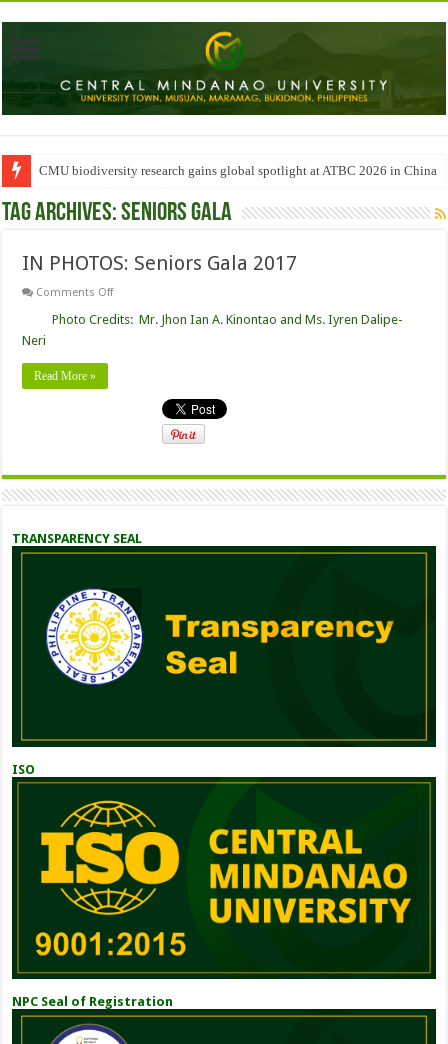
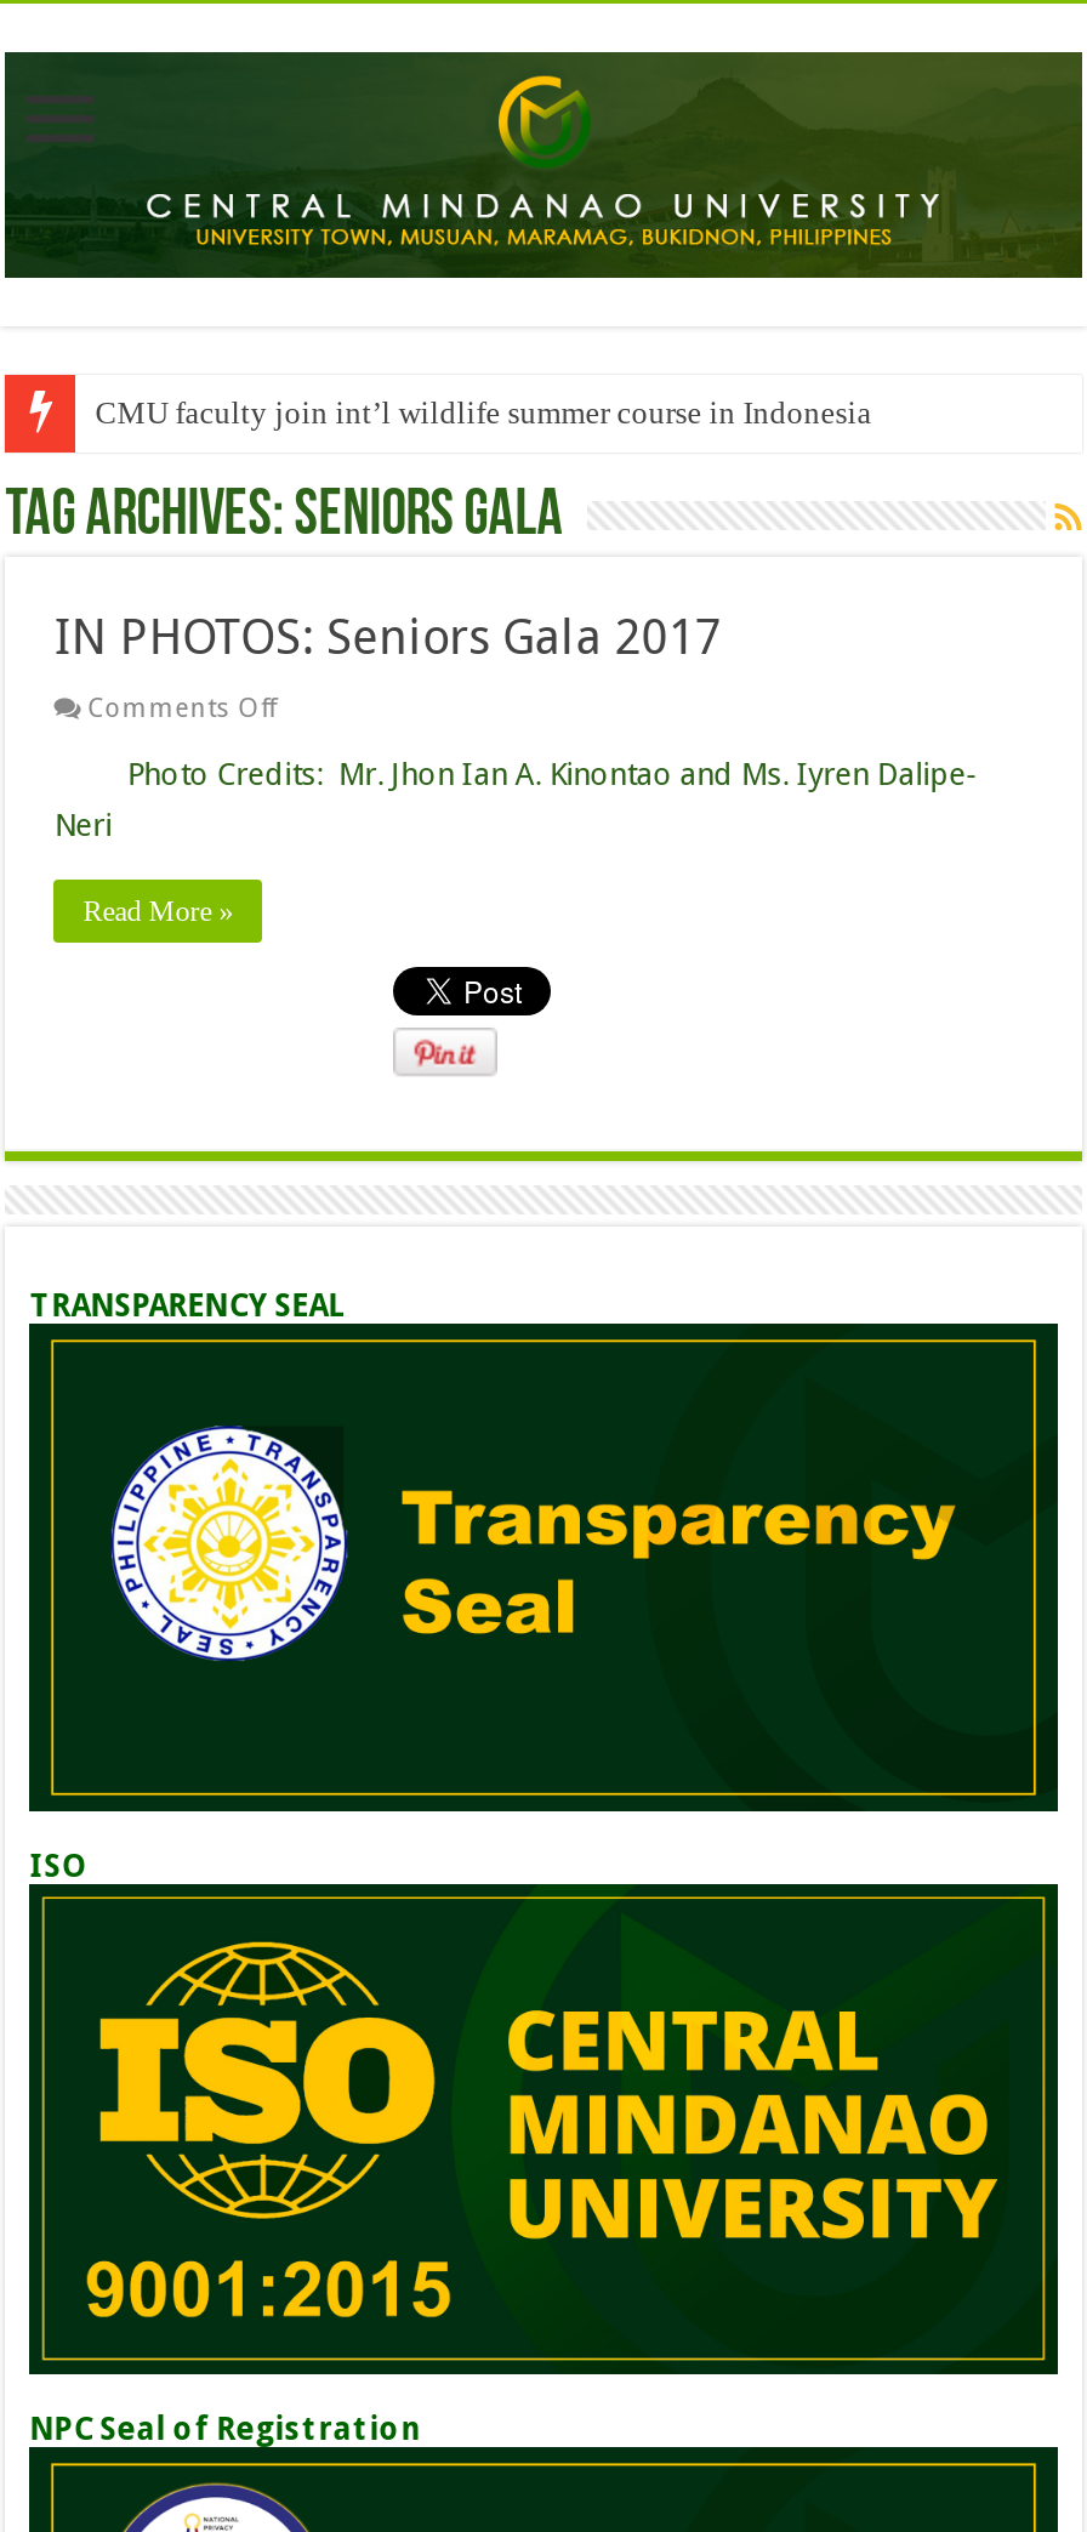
[39,162,437,177] CMU biodiversity research gains global spotlight at ATBC 2026 in China -> [95,393,872,429] CMU faculty join int’l wildlife summer course in Indonesia

